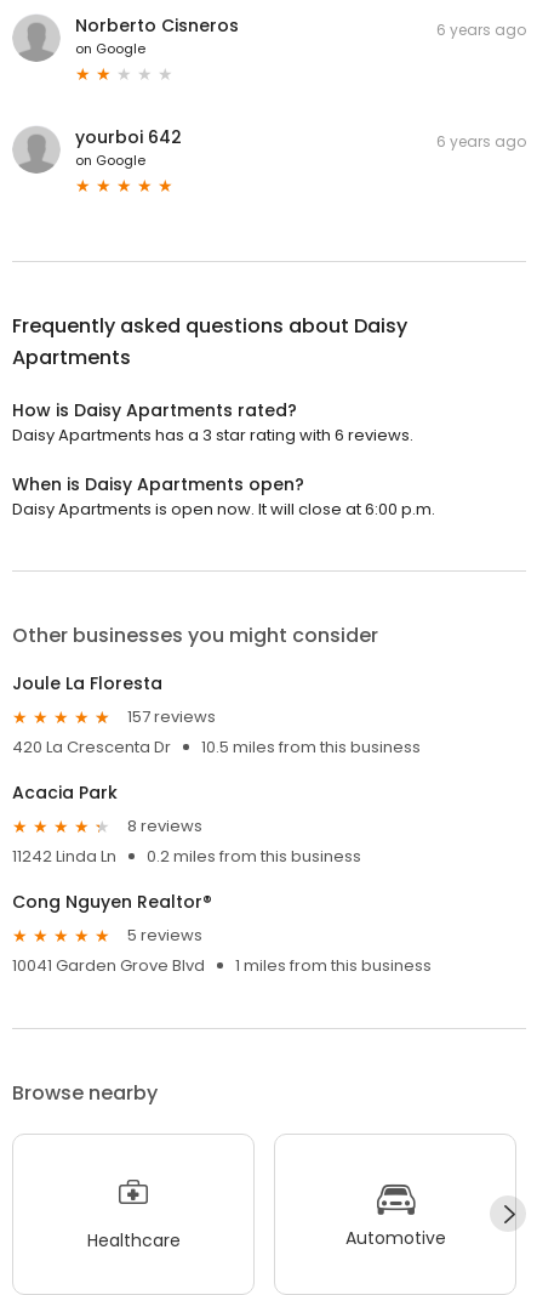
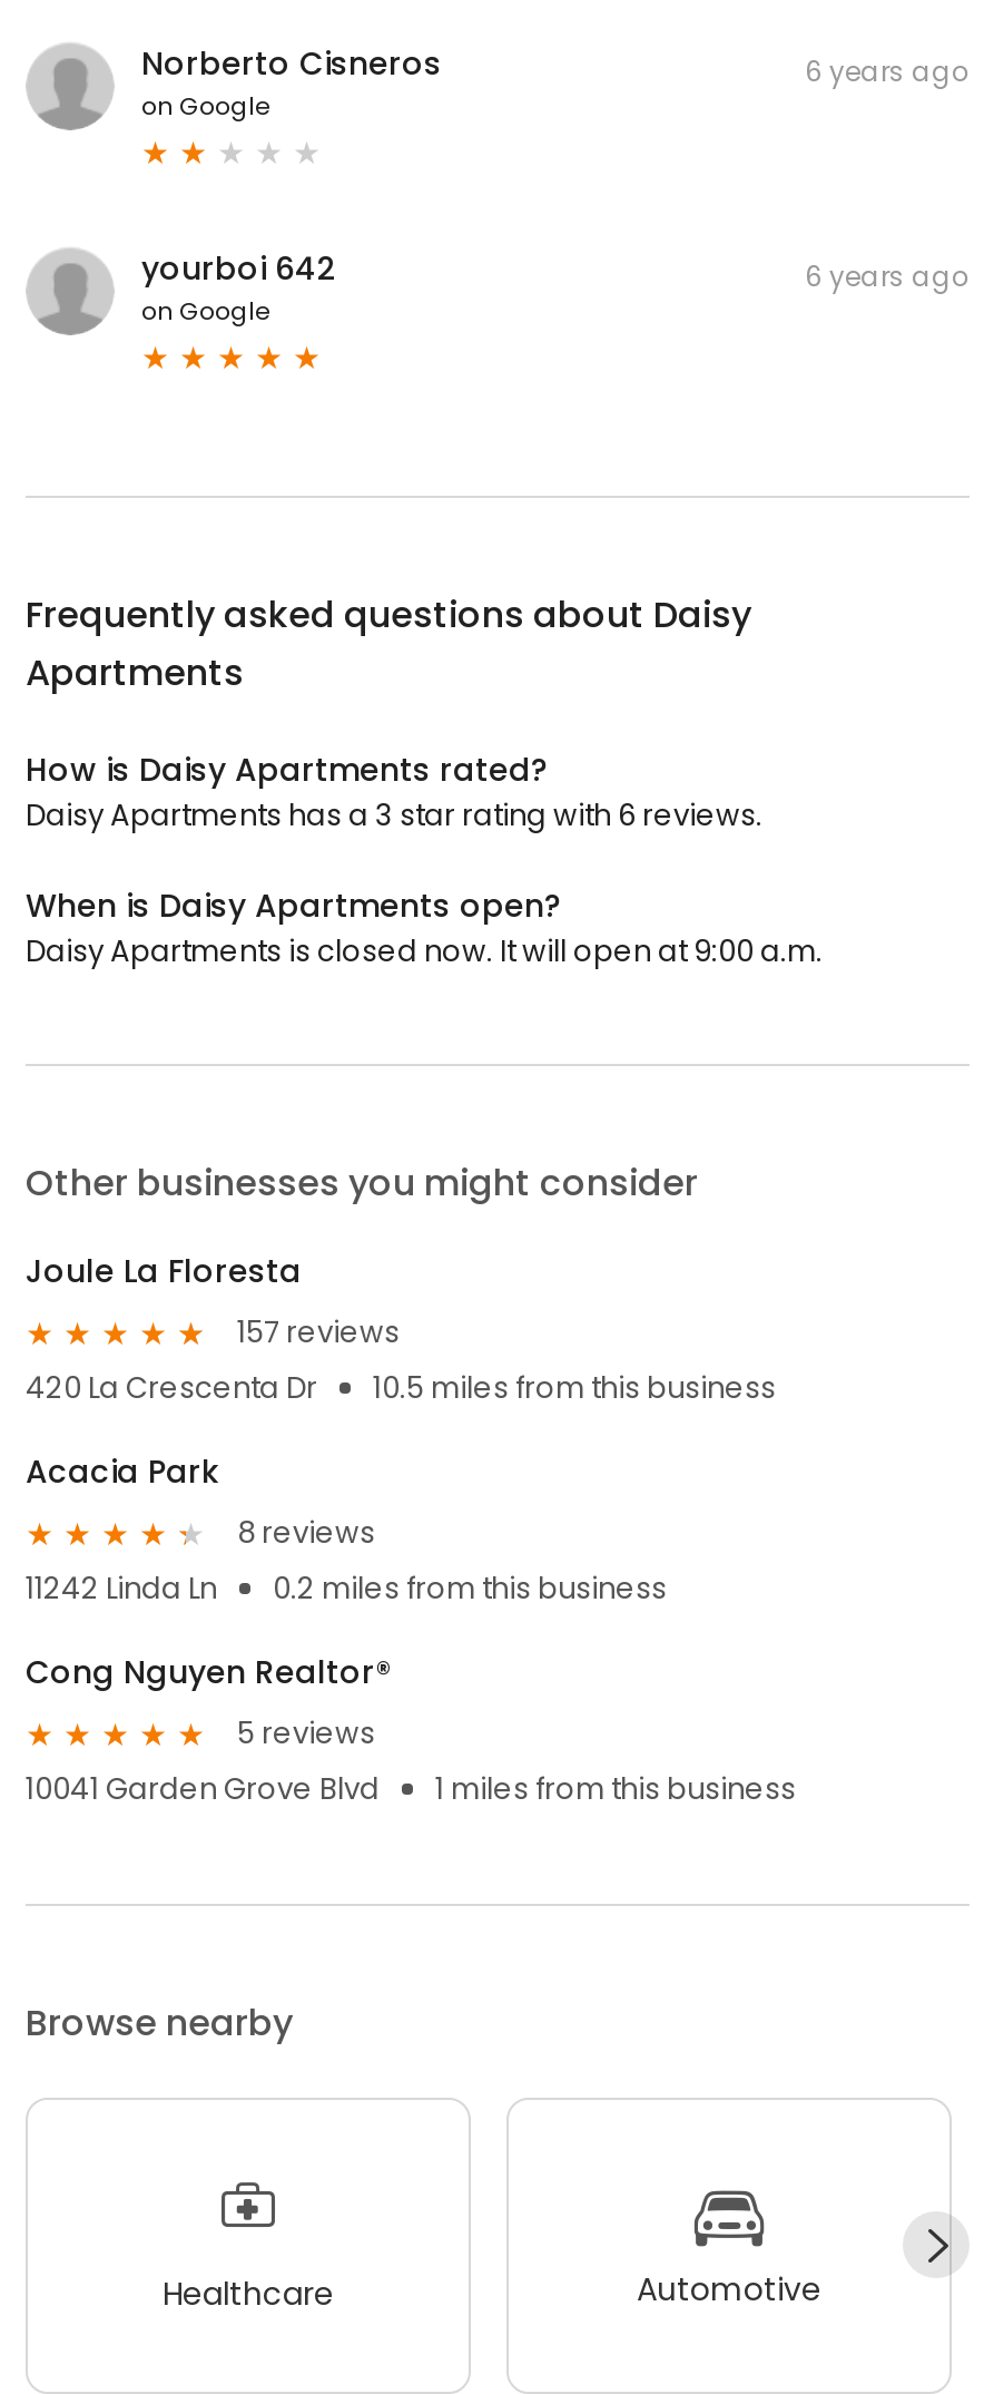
[12,497,435,521] Daisy Apartments is open now. It will close at 6:00 p.m. -> [26,930,823,972] Daisy Apartments is closed now. It will open at 9:00 a.m.

